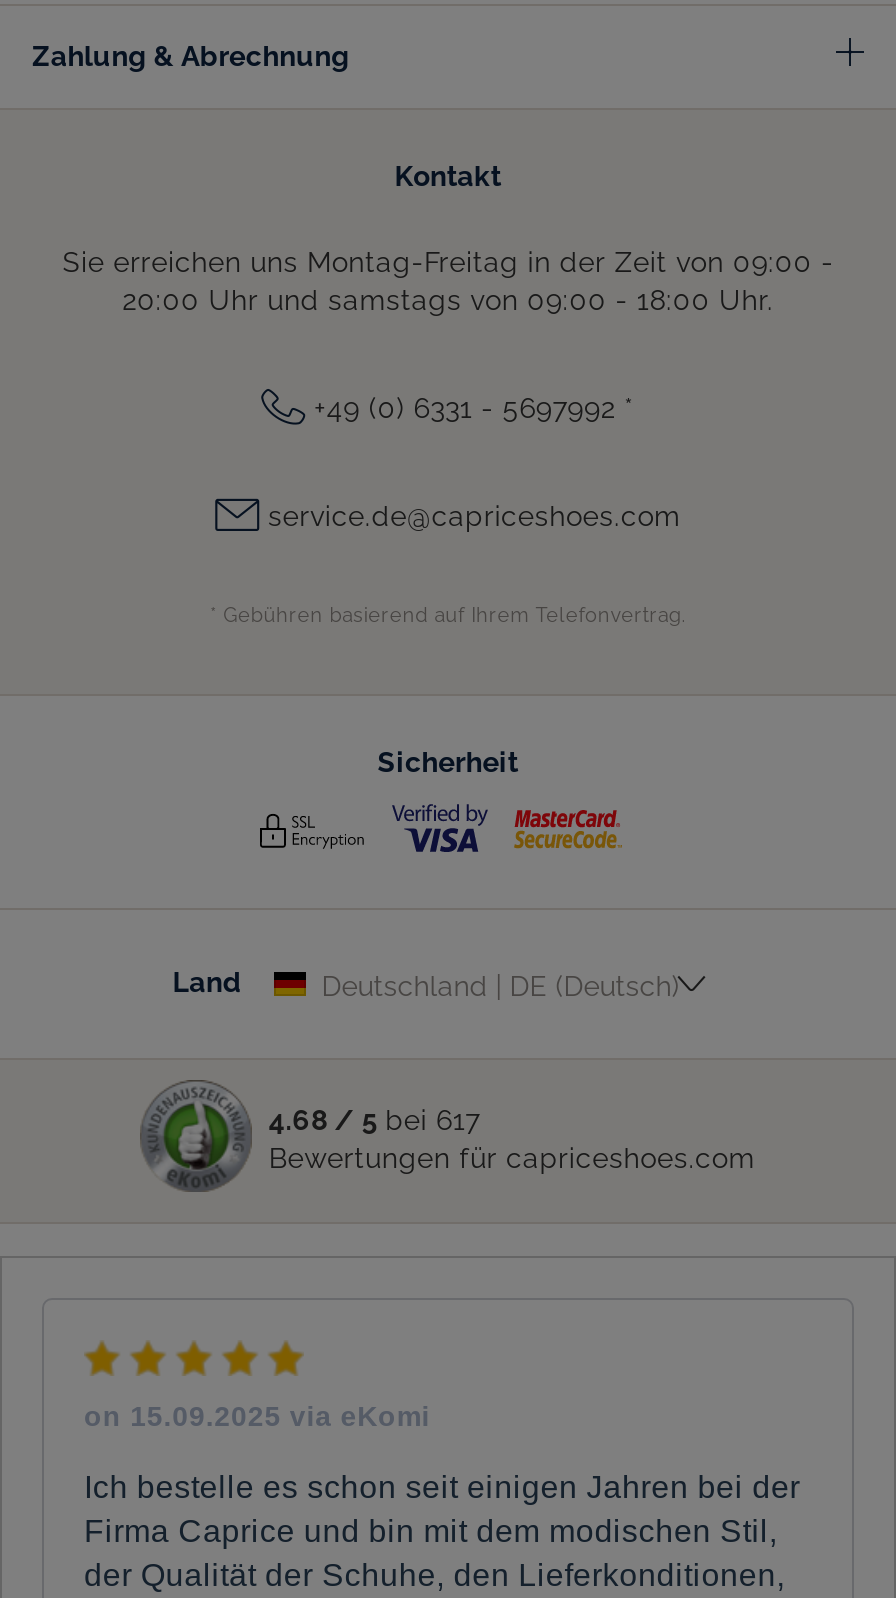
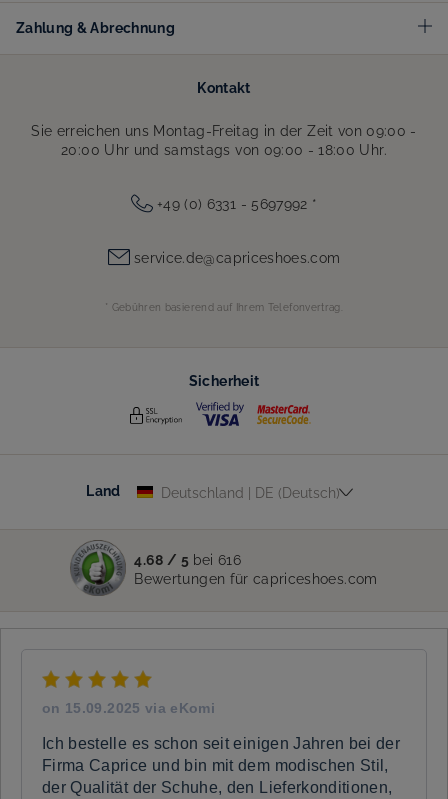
[269,1104,480,1136] 4.68 / 5 bei 617 -> [134,552,241,568] 4.68 / 5 bei 616

